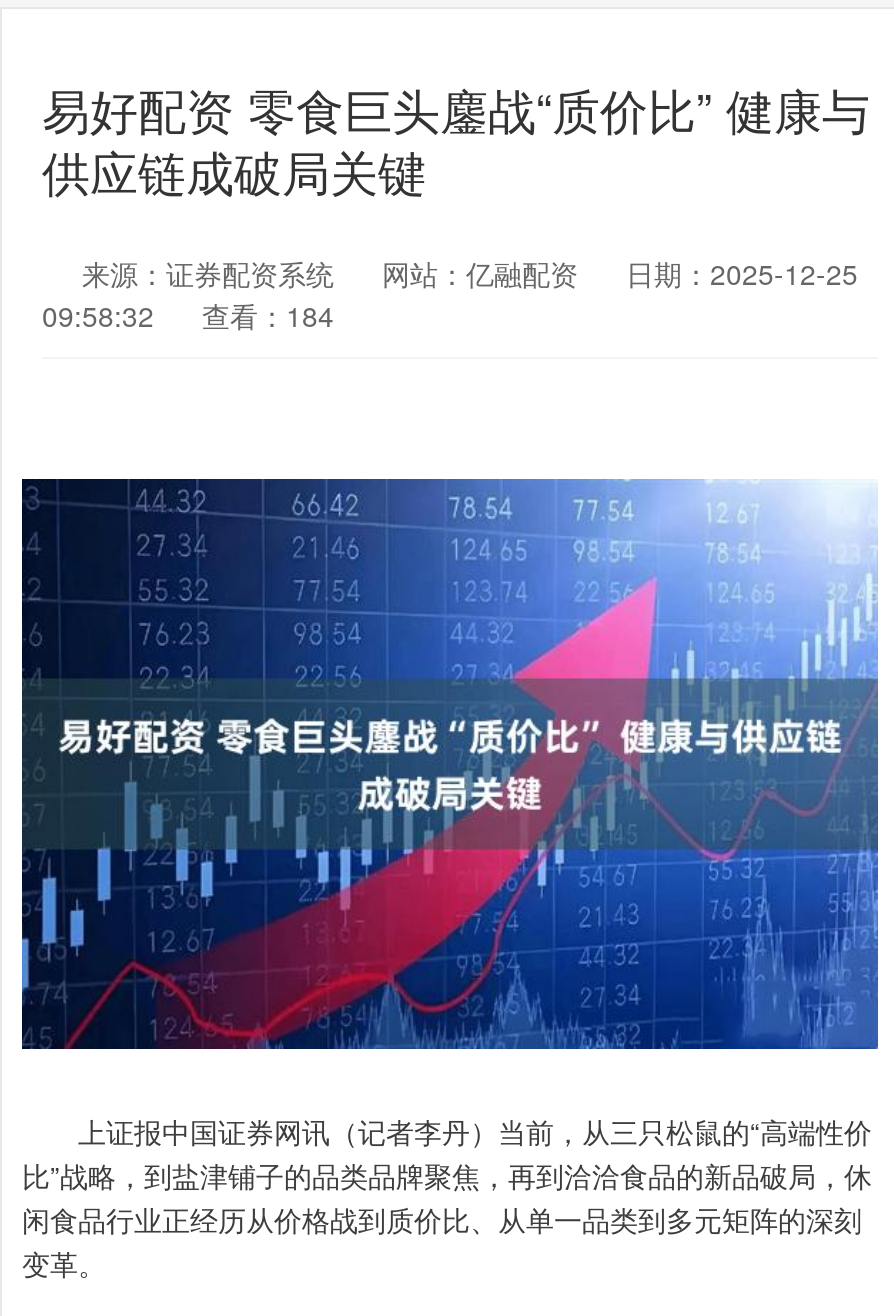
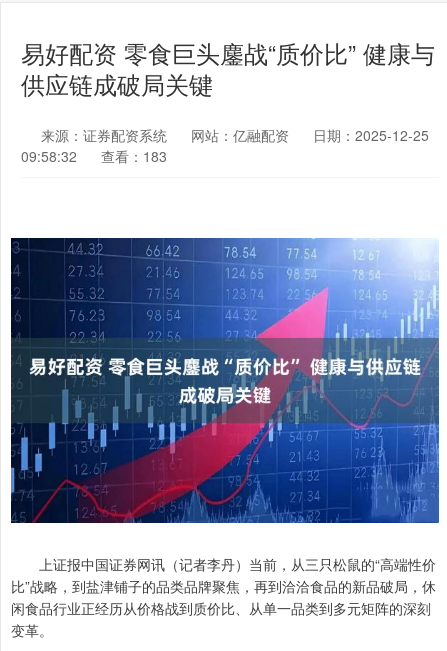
[42,295,334,335] 09:58:32 查看：184 -> [21,146,167,166] 09:58:32 查看：183

